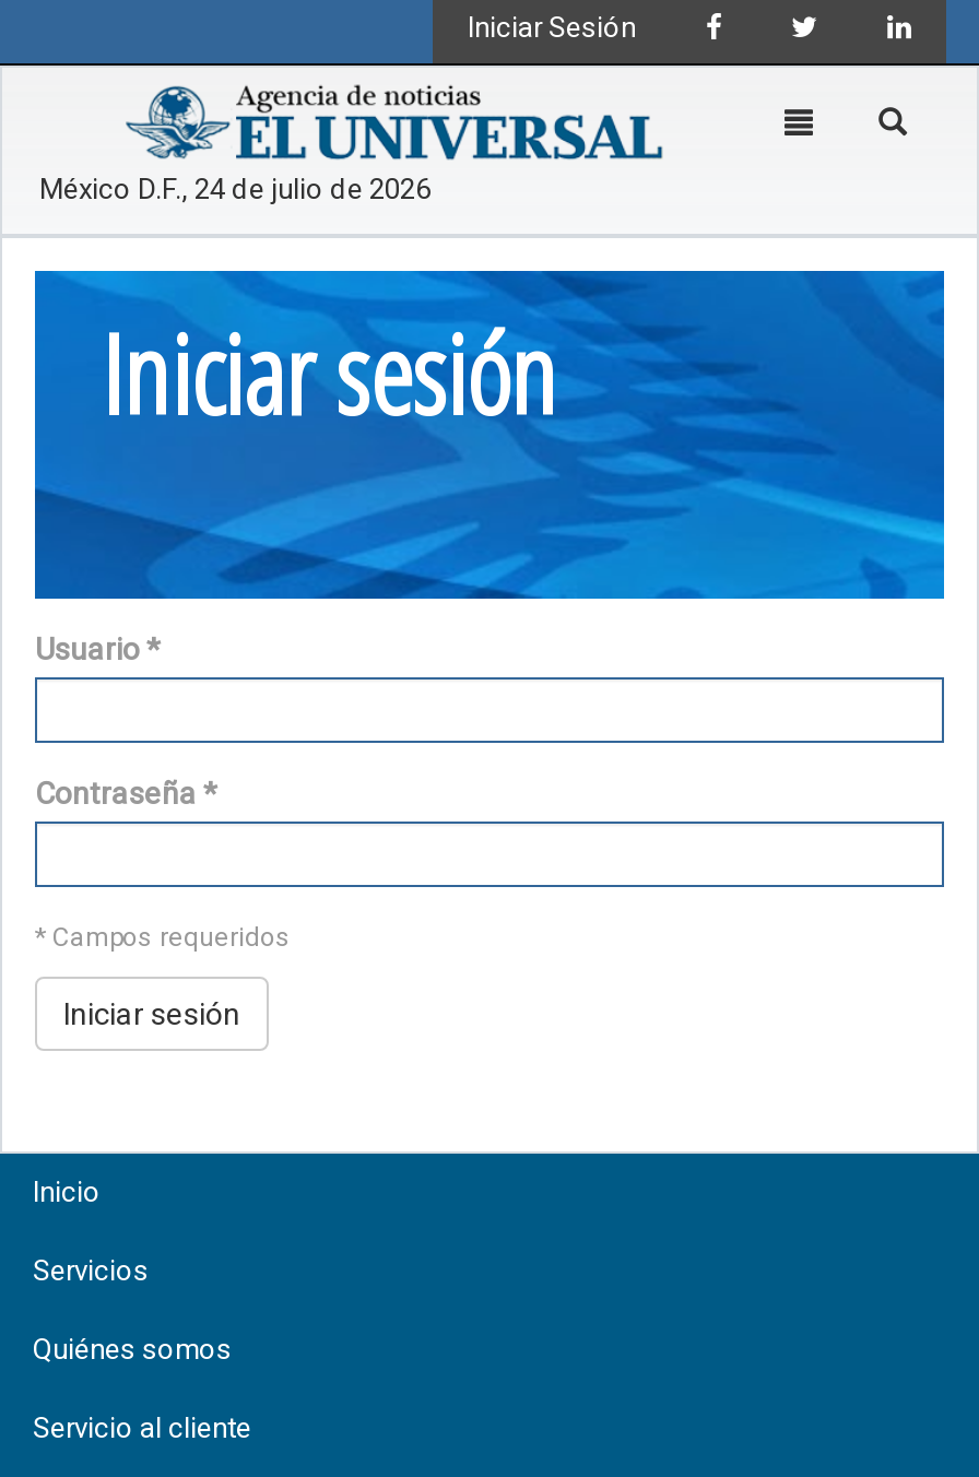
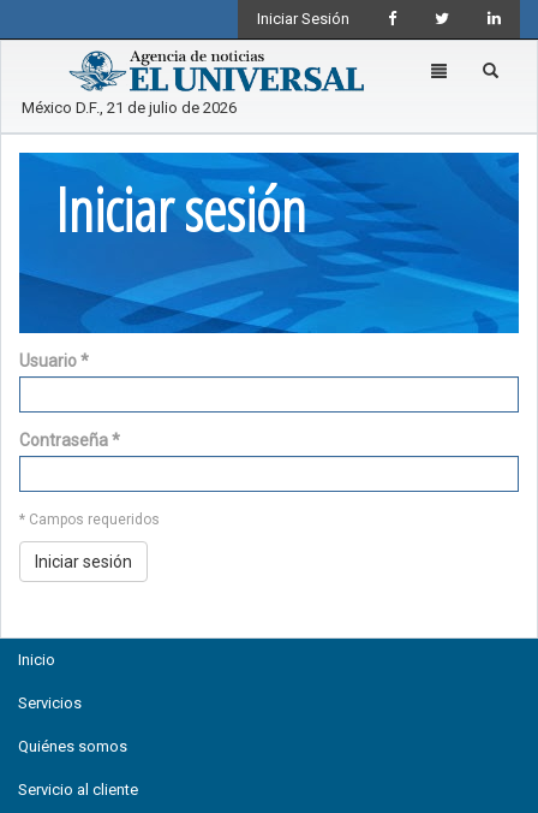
[39,173,430,206] México D.F., 24 de julio de 2026 -> [22,99,237,117] México D.F., 21 de julio de 2026

